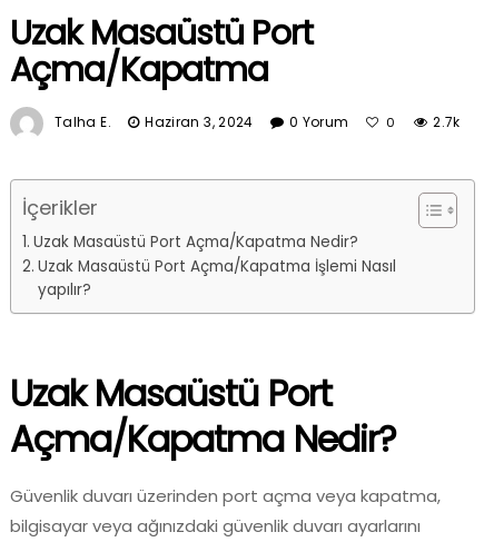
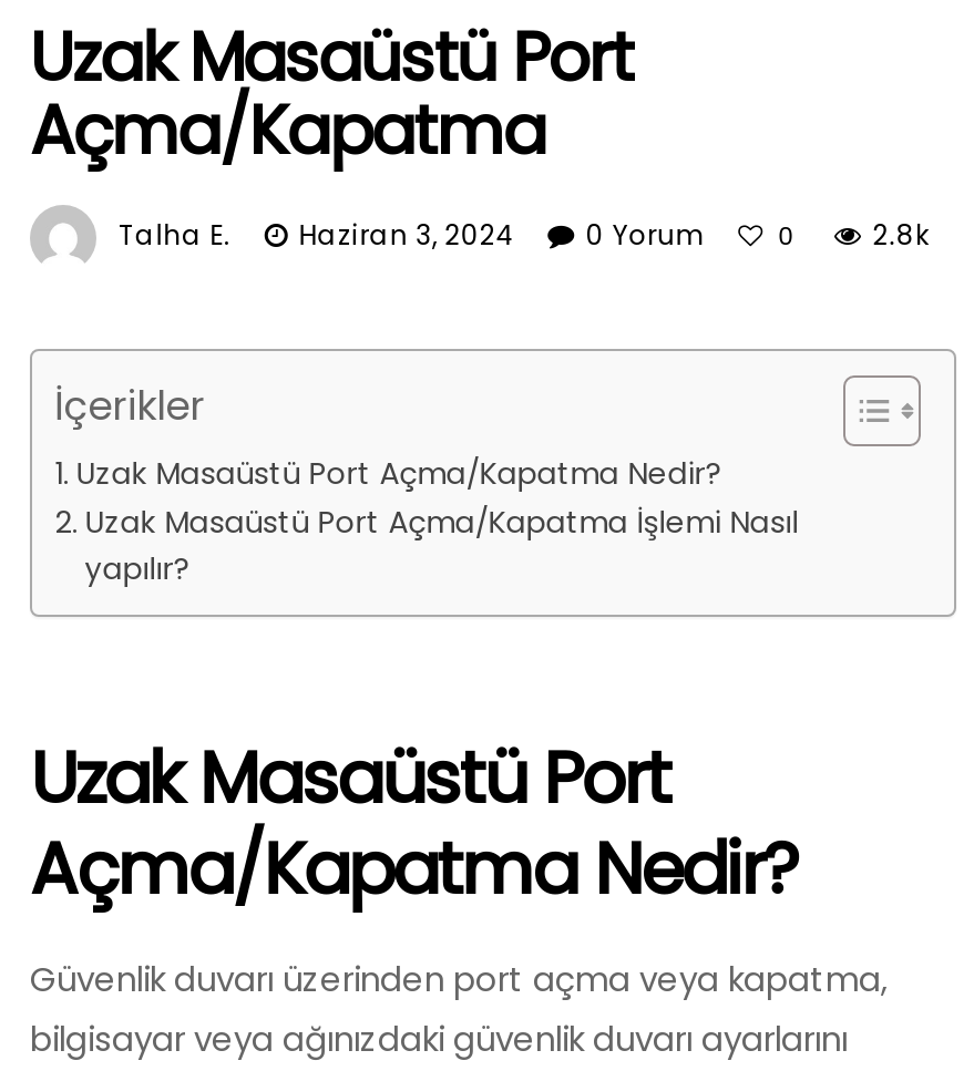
[433,113,460,132] 2.7k -> [873,217,929,254] 2.8k

